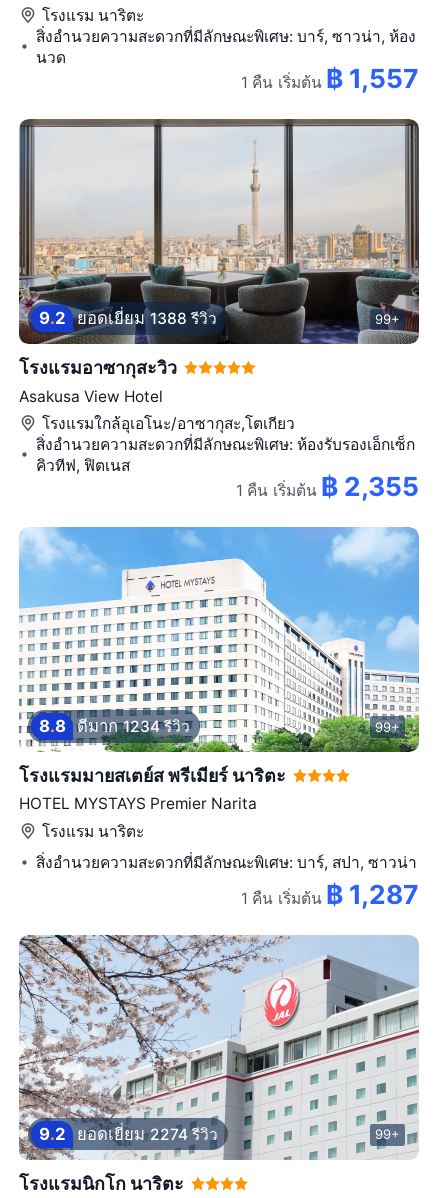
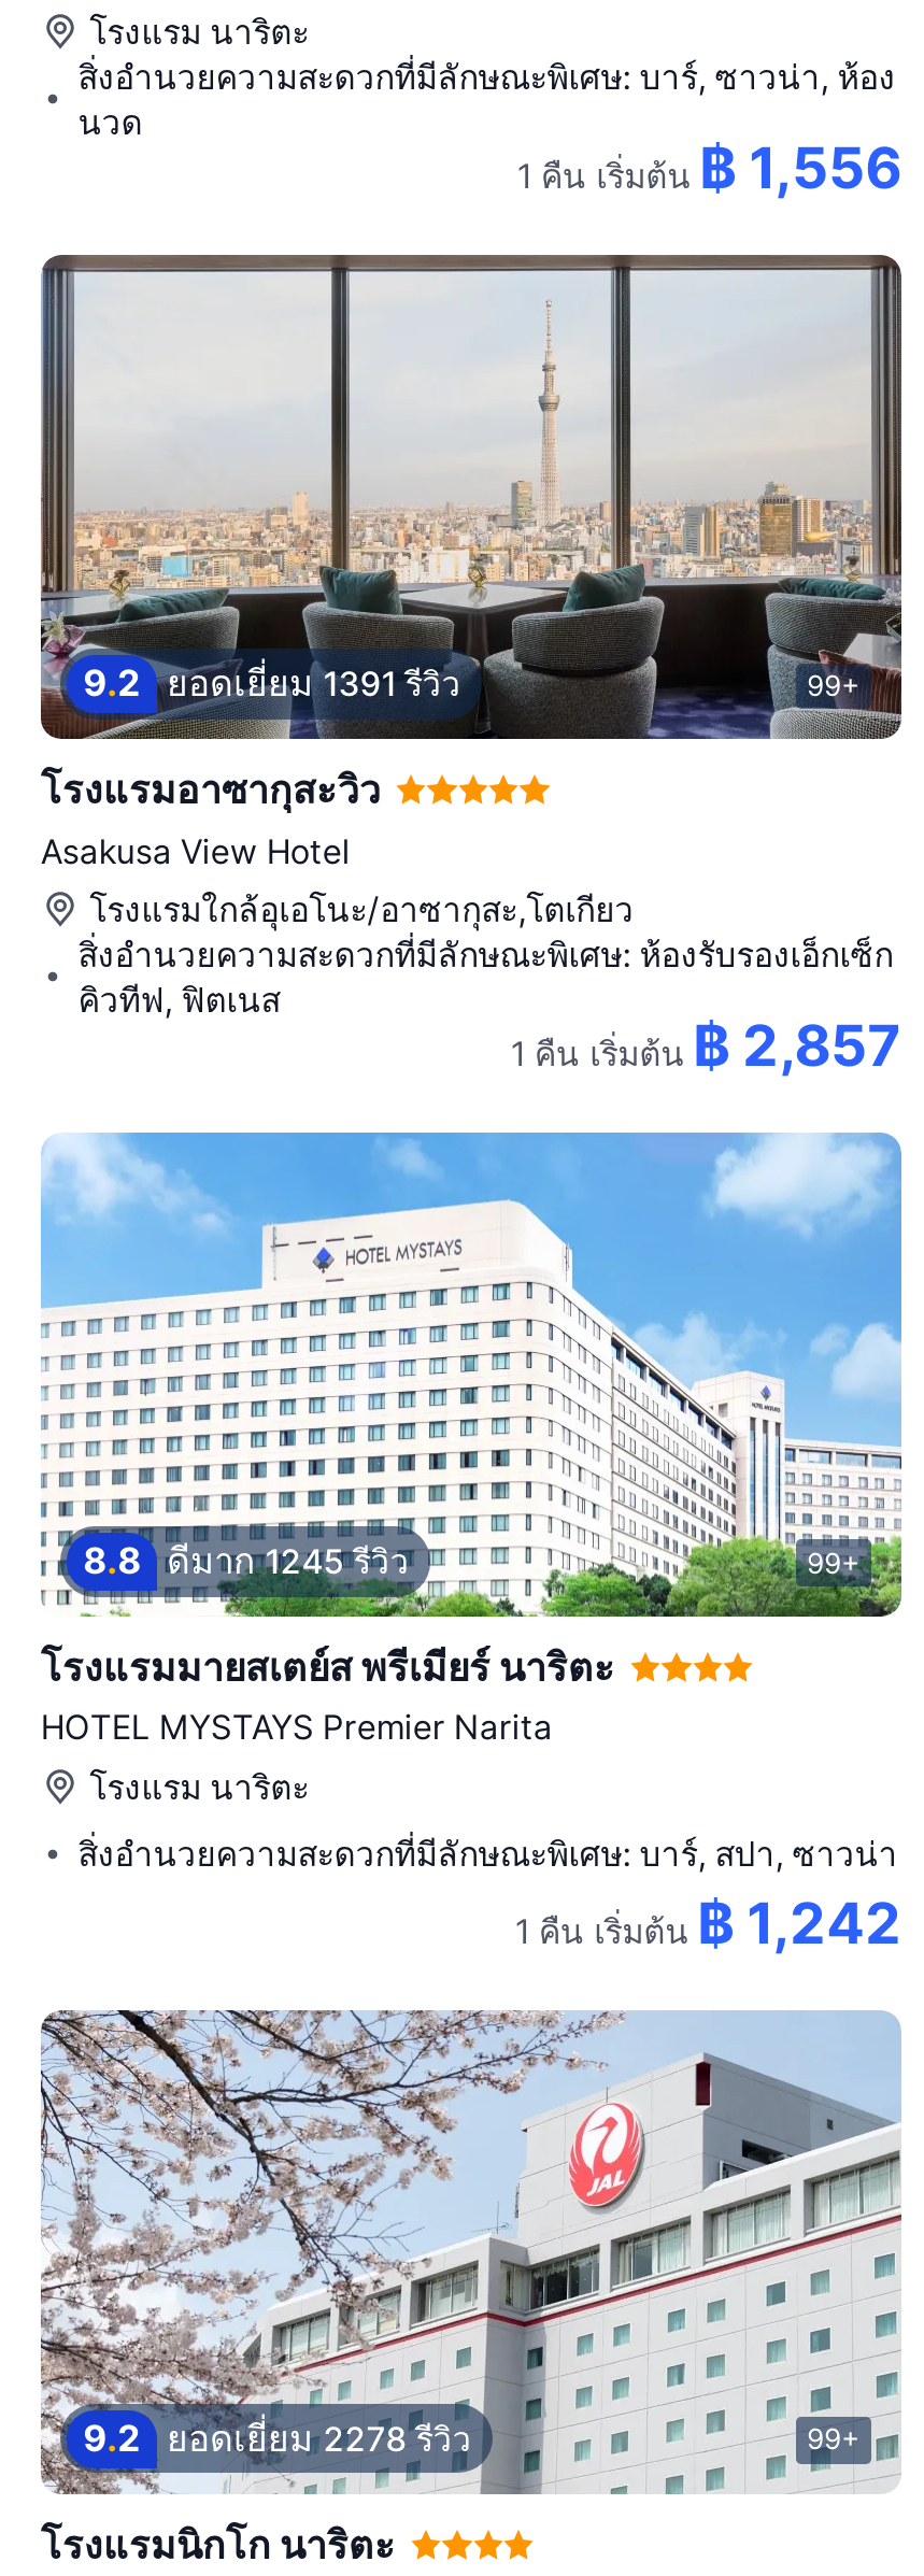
[241,63,419,94] 1 คืน เริ่มต้น฿ 1,557 -> [517,135,902,201] 1 คืน เริ่มต้น฿ 1,556
[39,308,217,328] 9.2 ยอดเยี่ยม 1388 รีวิว -> [83,661,461,704] 9.2 ยอดเยี่ยม 1391 รีวิว
[236,471,419,502] 1 คืน เริ่มต้น฿ 2,355 -> [511,1012,902,1079] 1 คืน เริ่มต้น฿ 2,857
[39,716,190,736] 8.8 ดีมาก 1234 รีวิว -> [83,1539,409,1582] 8.8 ดีมาก 1245 รีวิว
[241,879,419,910] 1 คืน เริ่มต้น฿ 1,287 -> [515,1890,902,1956] 1 คืน เริ่มต้น฿ 1,242
[39,1124,218,1144] 9.2 ยอดเยี่ยม 2274 รีวิว -> [83,2416,472,2459] 9.2 ยอดเยี่ยม 2278 รีวิว

